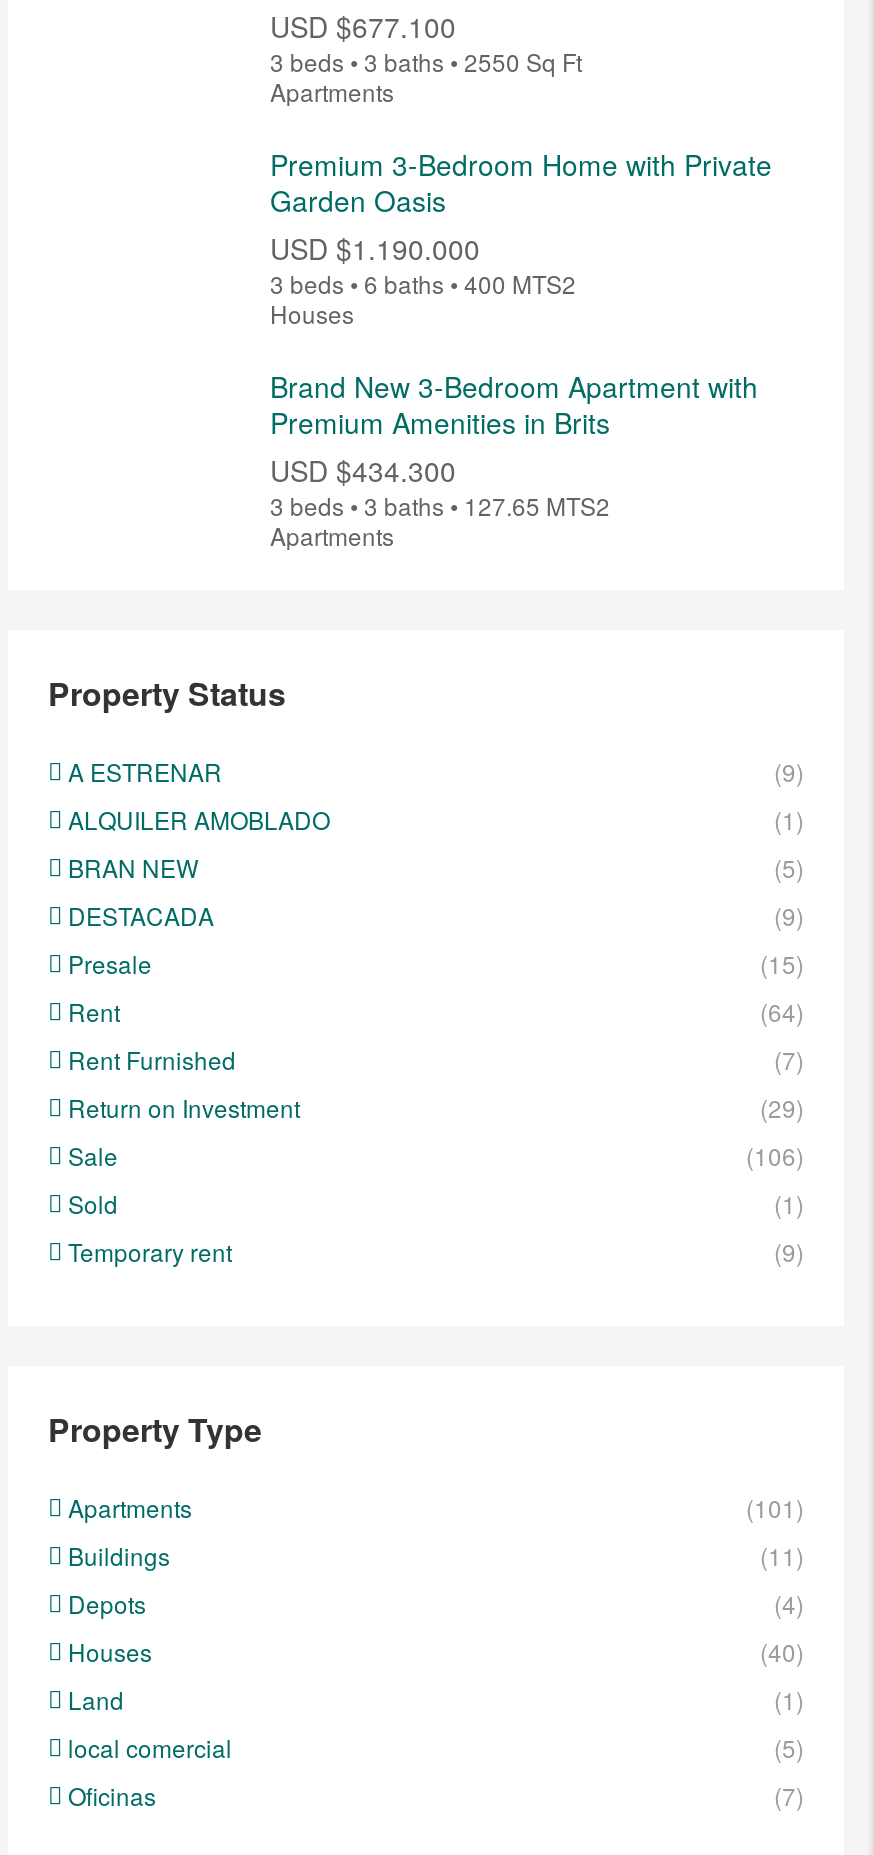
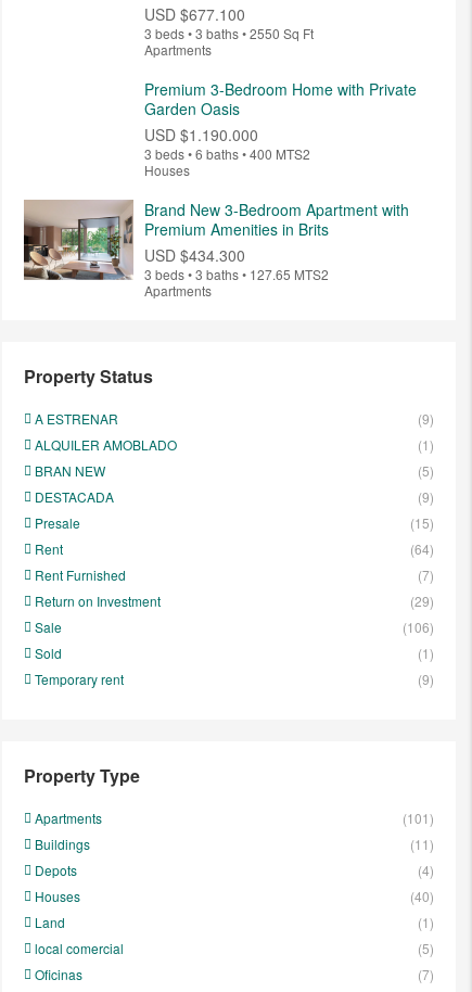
none -> [23,199,135,281] [image]

